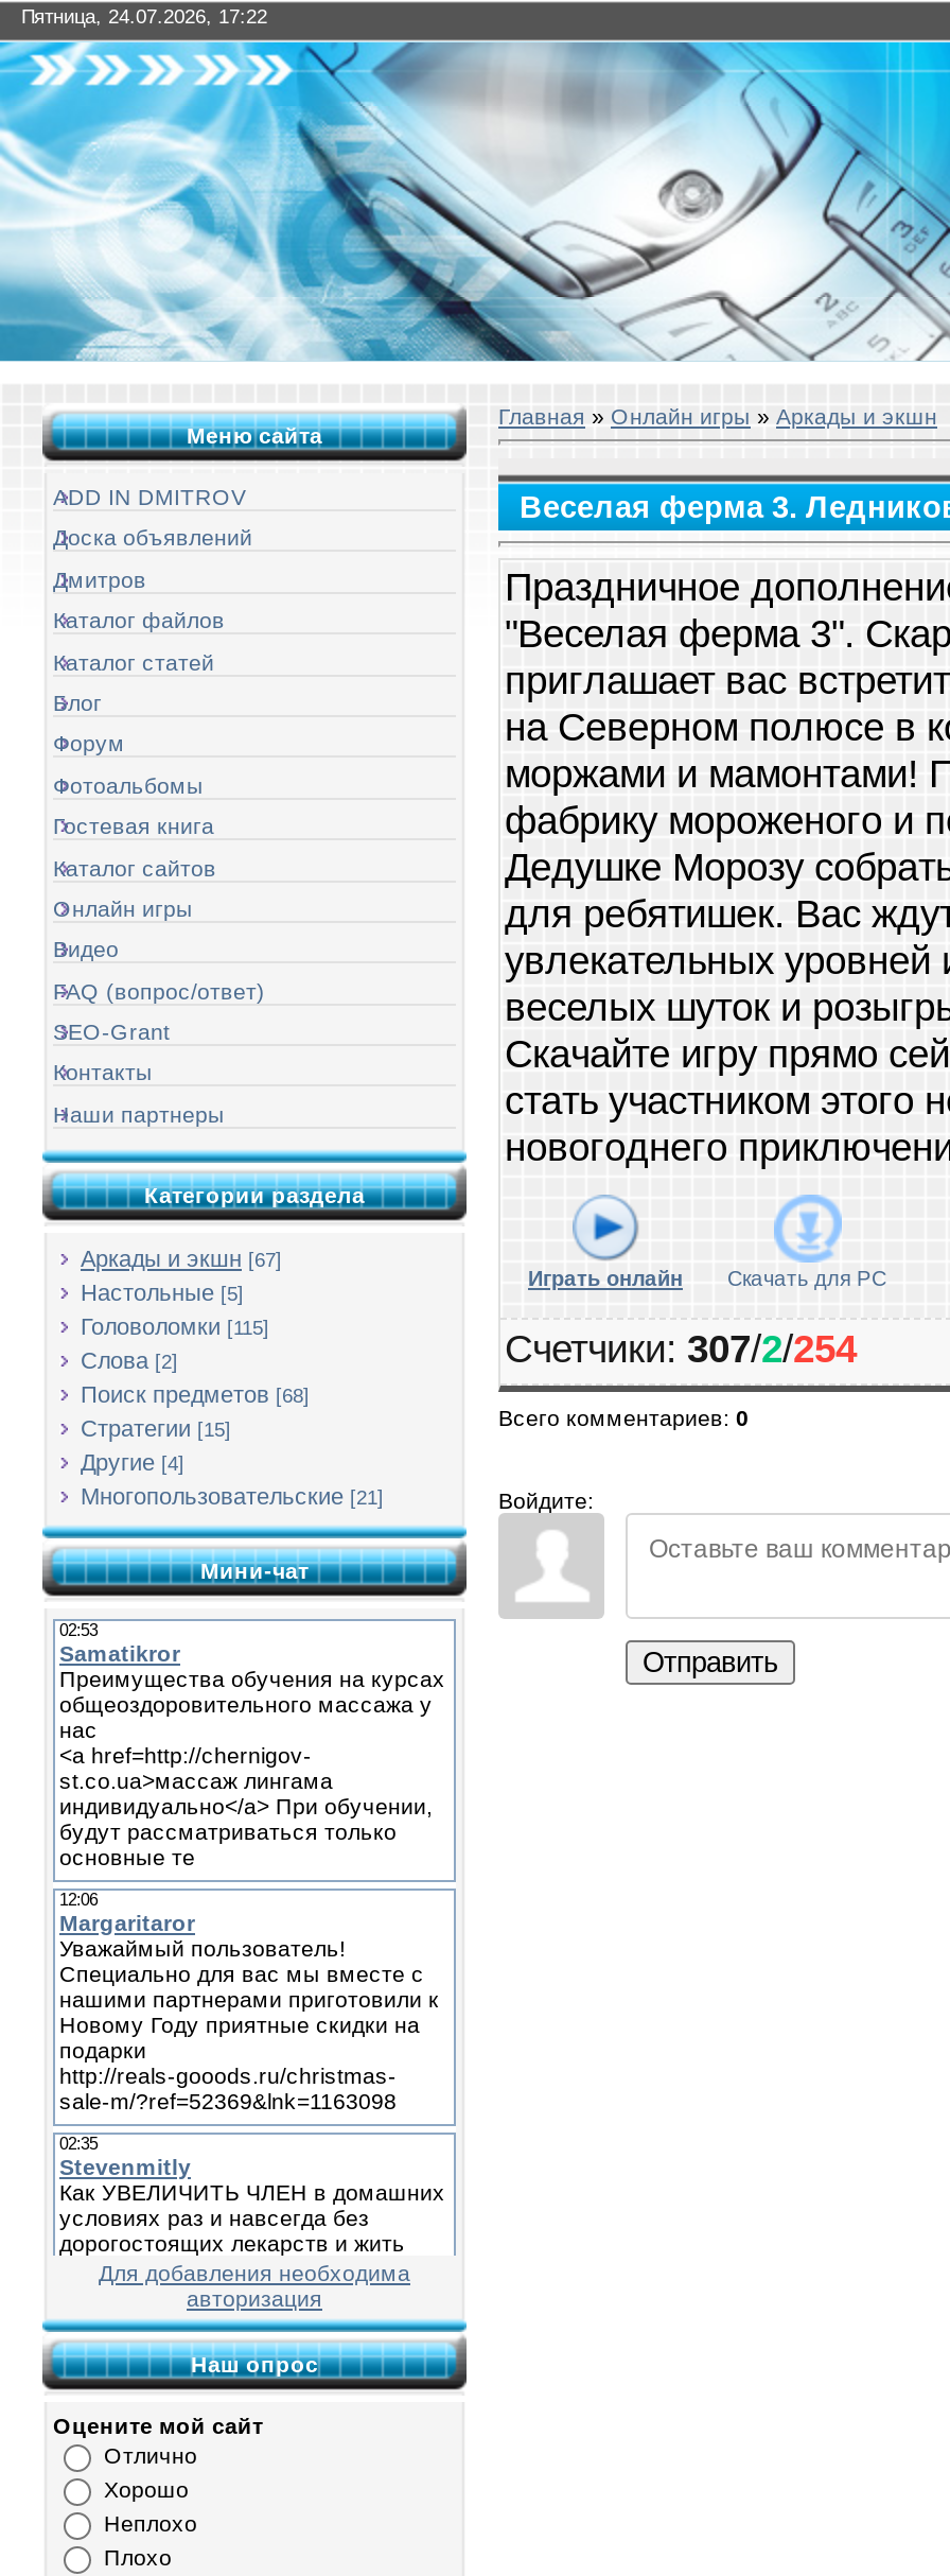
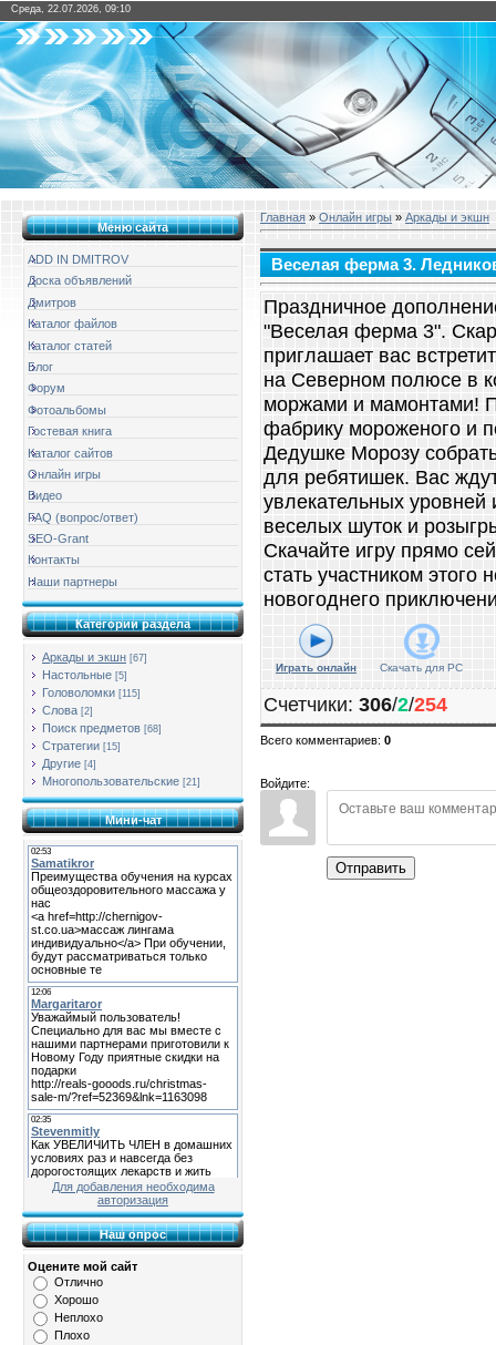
[21,6,267,28] Пятница, 24.07.2026, 17:22 -> [11,3,131,14] Среда, 22.07.2026, 09:10
[505,1327,857,1371] Счетчики: 307/2/254 -> [263,693,447,716] Счетчики: 306/2/254

